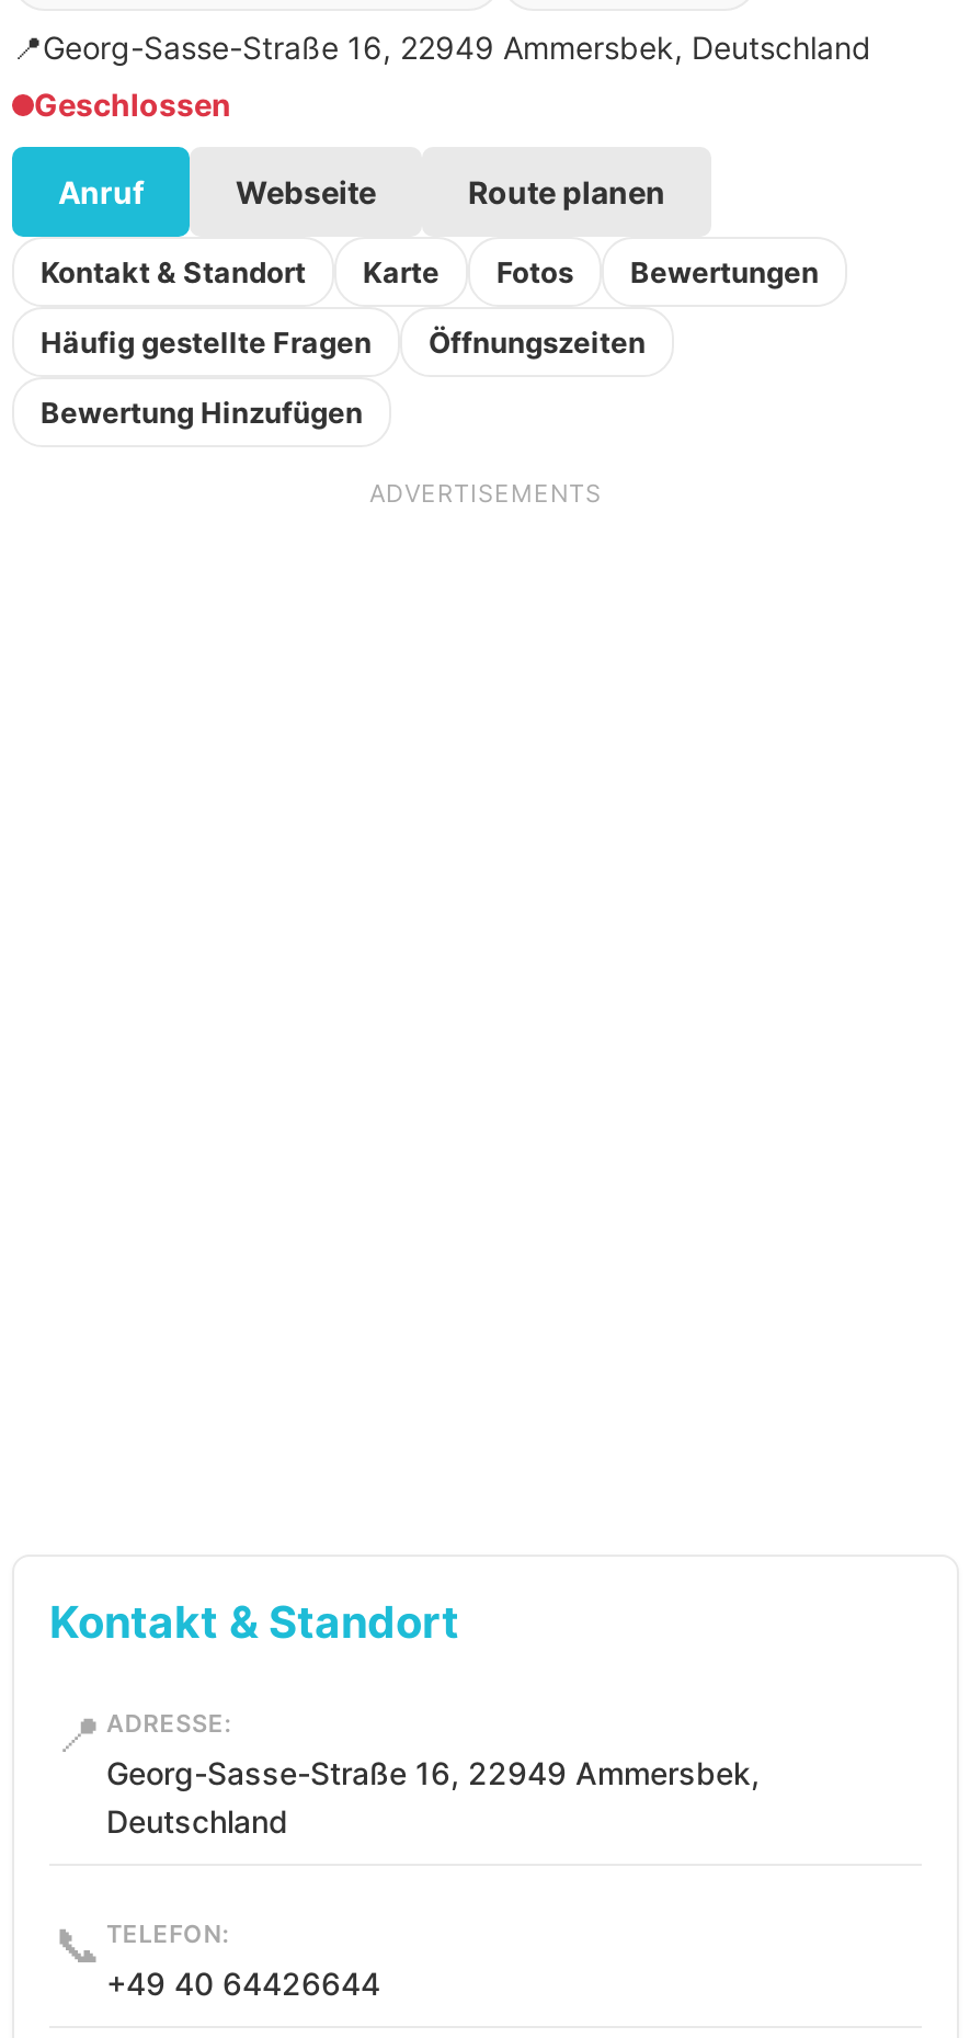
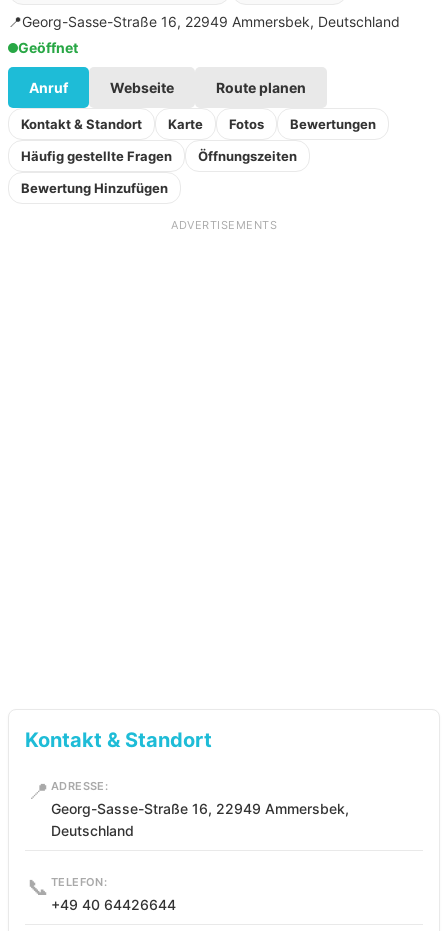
[34,86,231,123] Geschlossen -> [18,39,78,56] Geöffnet

